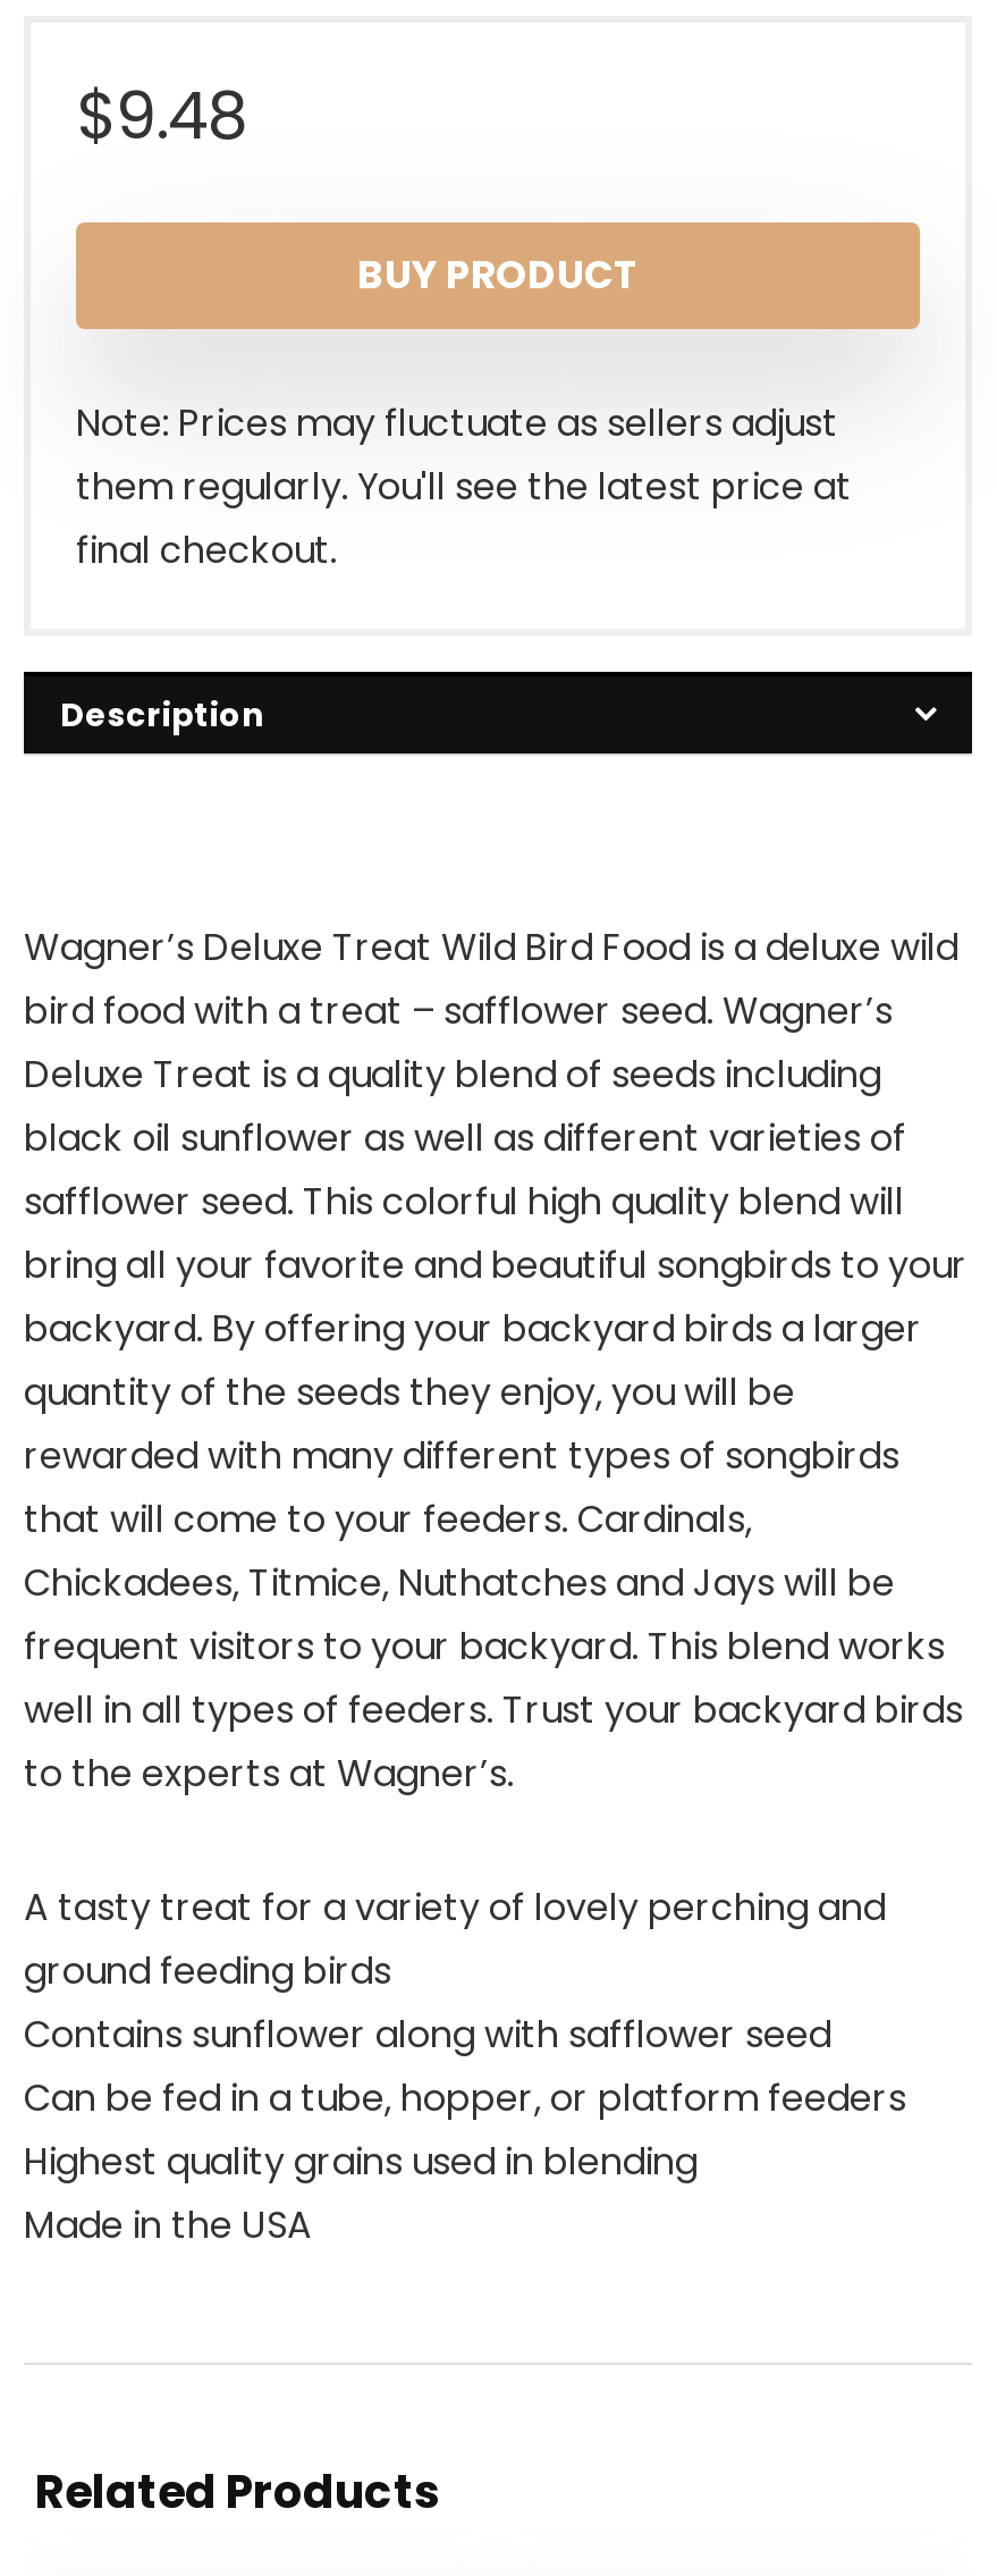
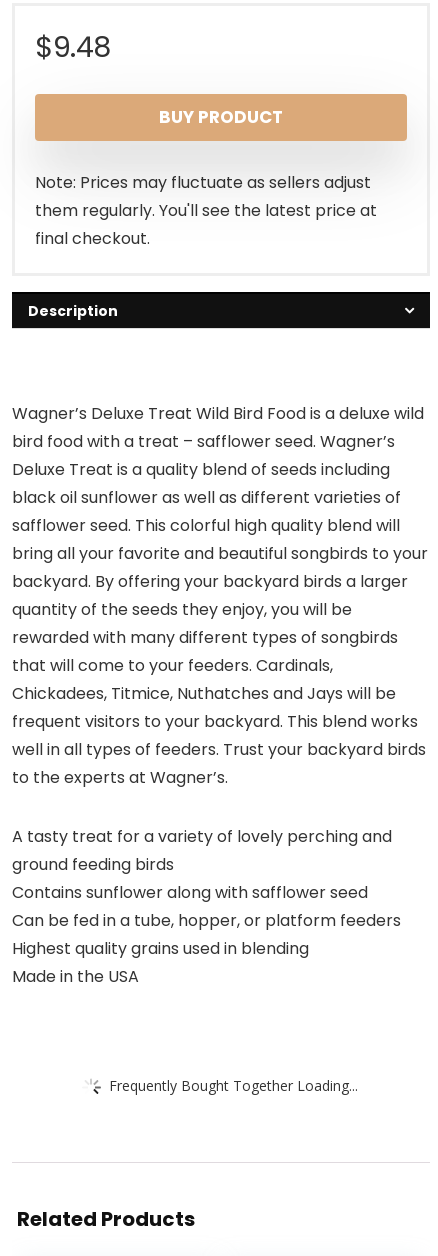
none -> [109,1076,358,1095] Frequently Bought Together Loading...

